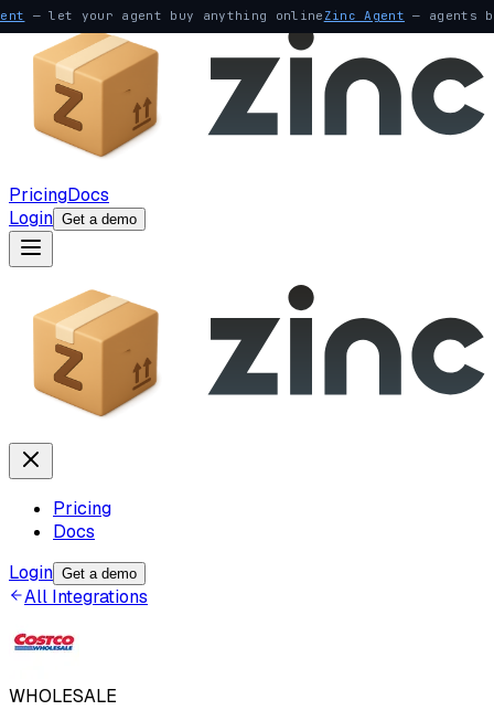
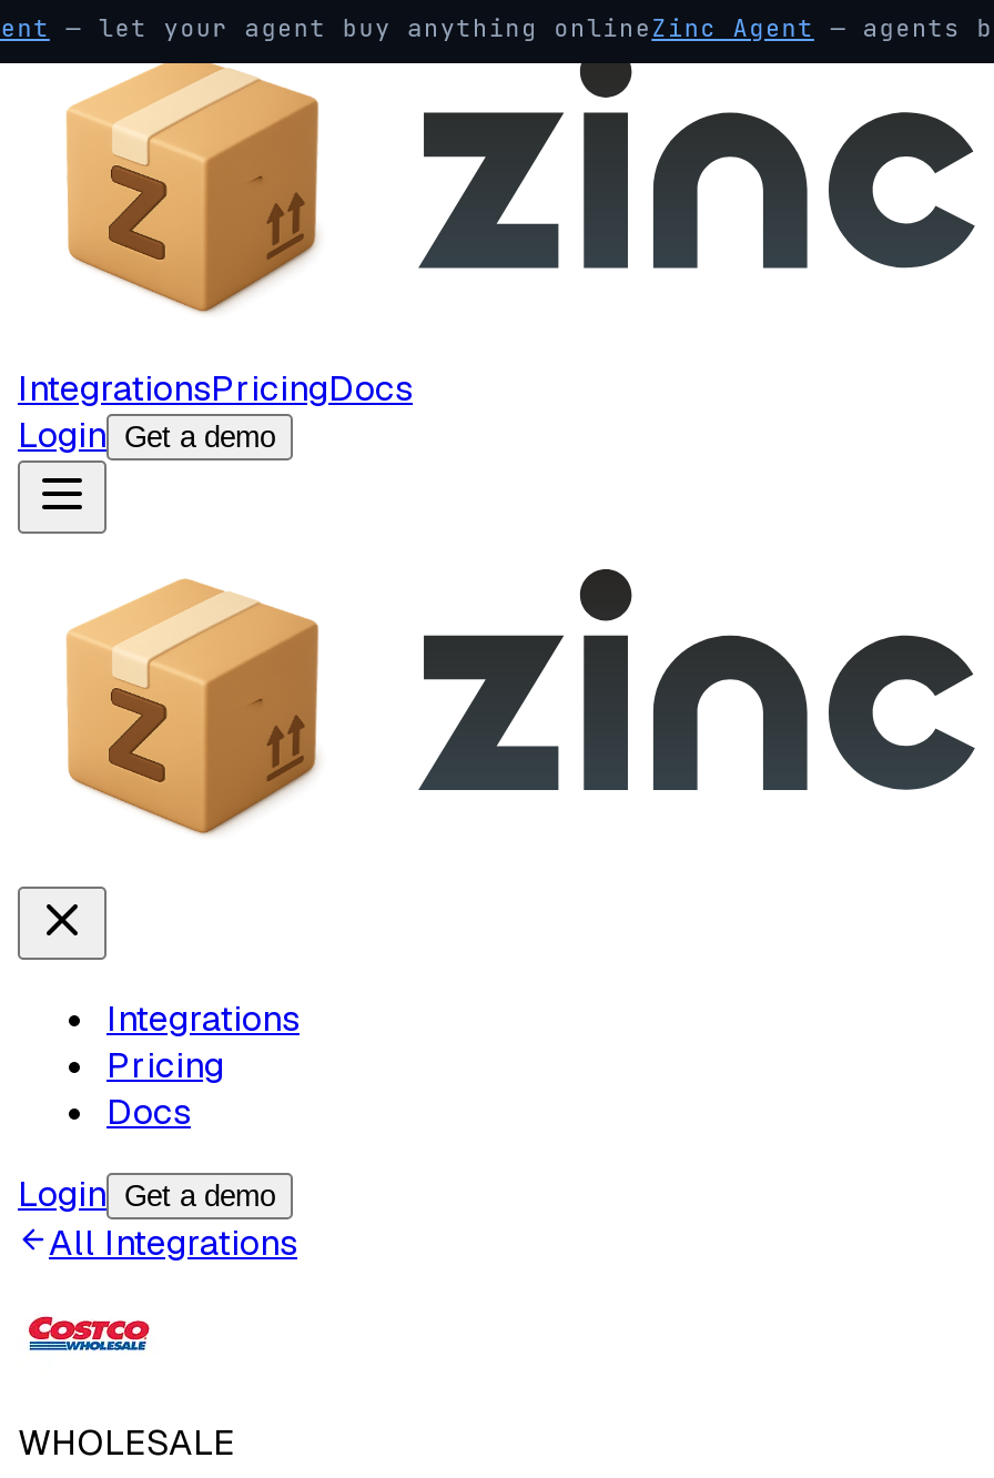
[9,183,109,206] PricingDocs -> [18,364,413,411] IntegrationsPricingDocs
none -> [106,996,300,1043] Integrations

